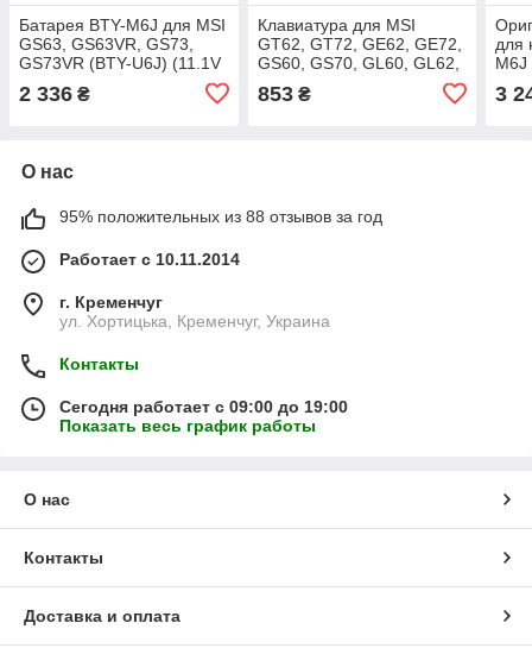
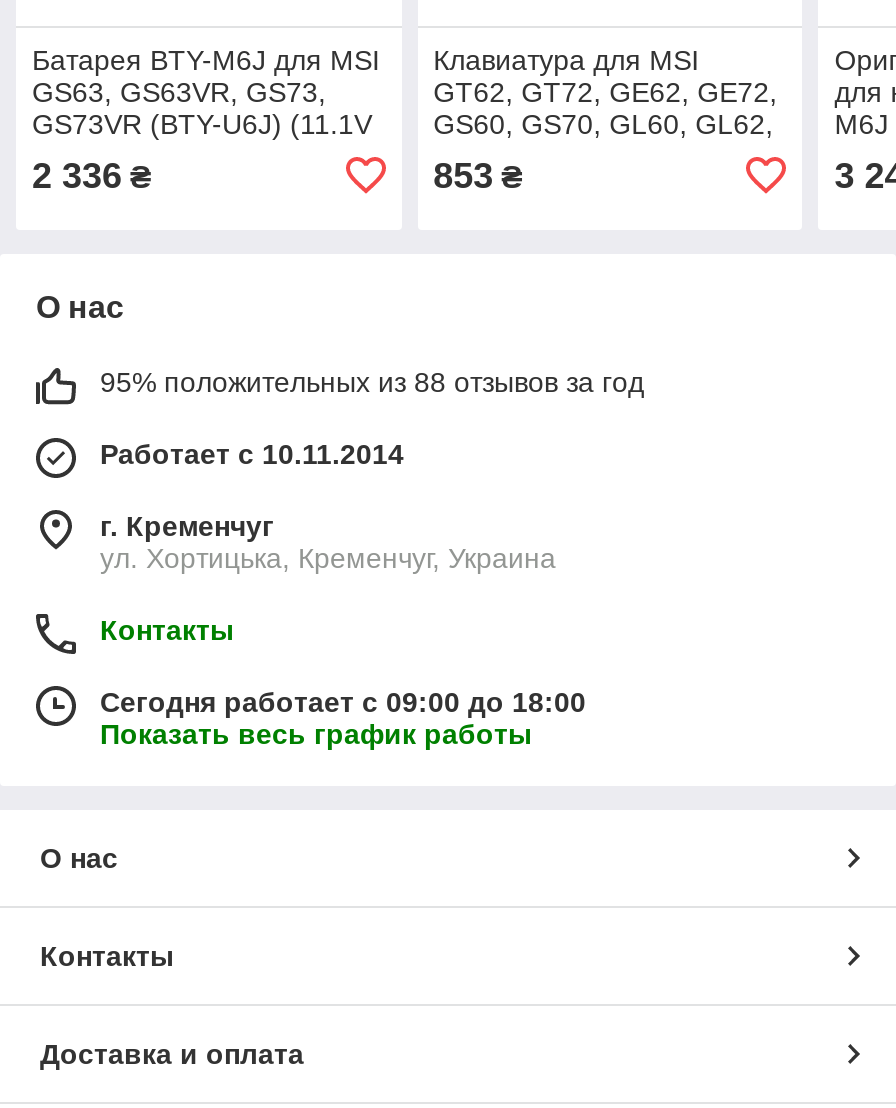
[59,397,348,416] Сегодня работает с 09:00 до 19:00 -> [100,686,586,718] Сегодня работает с 09:00 до 18:00

